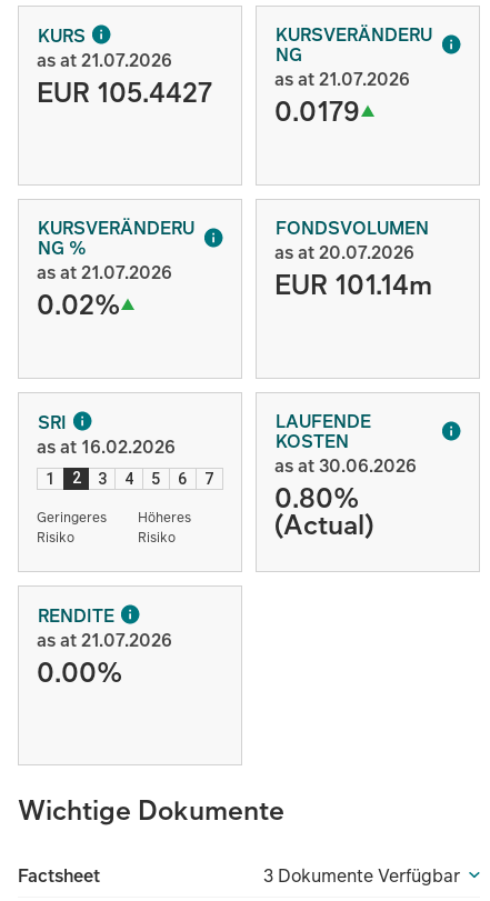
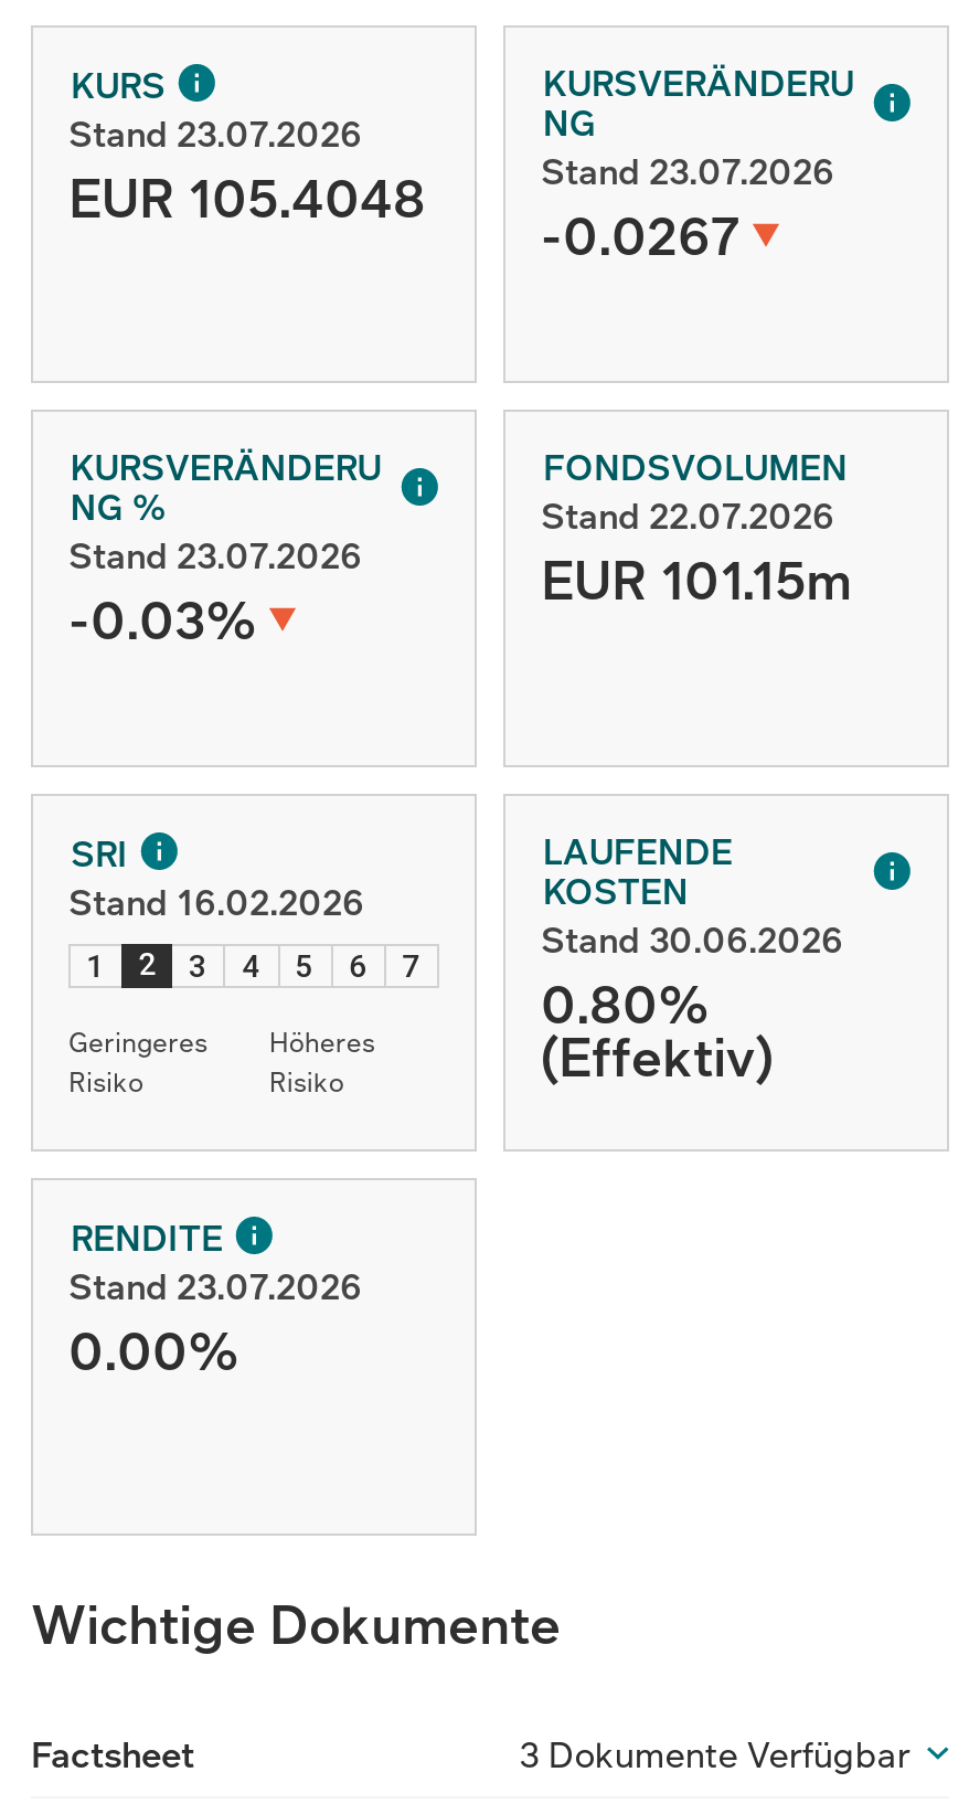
[37,48,212,110] as at 21.07.2026 | EUR 105.4427 -> [68,109,426,233] Stand 23.07.2026 | EUR 105.4048
[274,67,410,129] as at 21.07.2026 | 0.0179 -> [541,147,834,270] Stand 23.07.2026 | -0.0267
[274,240,432,302] as at 20.07.2026 | EUR 101.14m -> [541,491,852,615] Stand 22.07.2026 | EUR 101.15m
[37,260,172,322] as at 21.07.2026 | 0.02% -> [68,531,362,655] Stand 23.07.2026 | -0.03%
[37,434,176,459] as at 16.02.2026 -> [68,878,364,926] Stand 16.02.2026
[274,453,417,478] as at 30.06.2026 -> [541,915,843,964] Stand 30.06.2026
[274,505,373,542] (Actual) -> [541,1019,773,1092] (Effektiv)
[37,628,172,652] as at 21.07.2026 -> [68,1262,362,1310] Stand 23.07.2026

